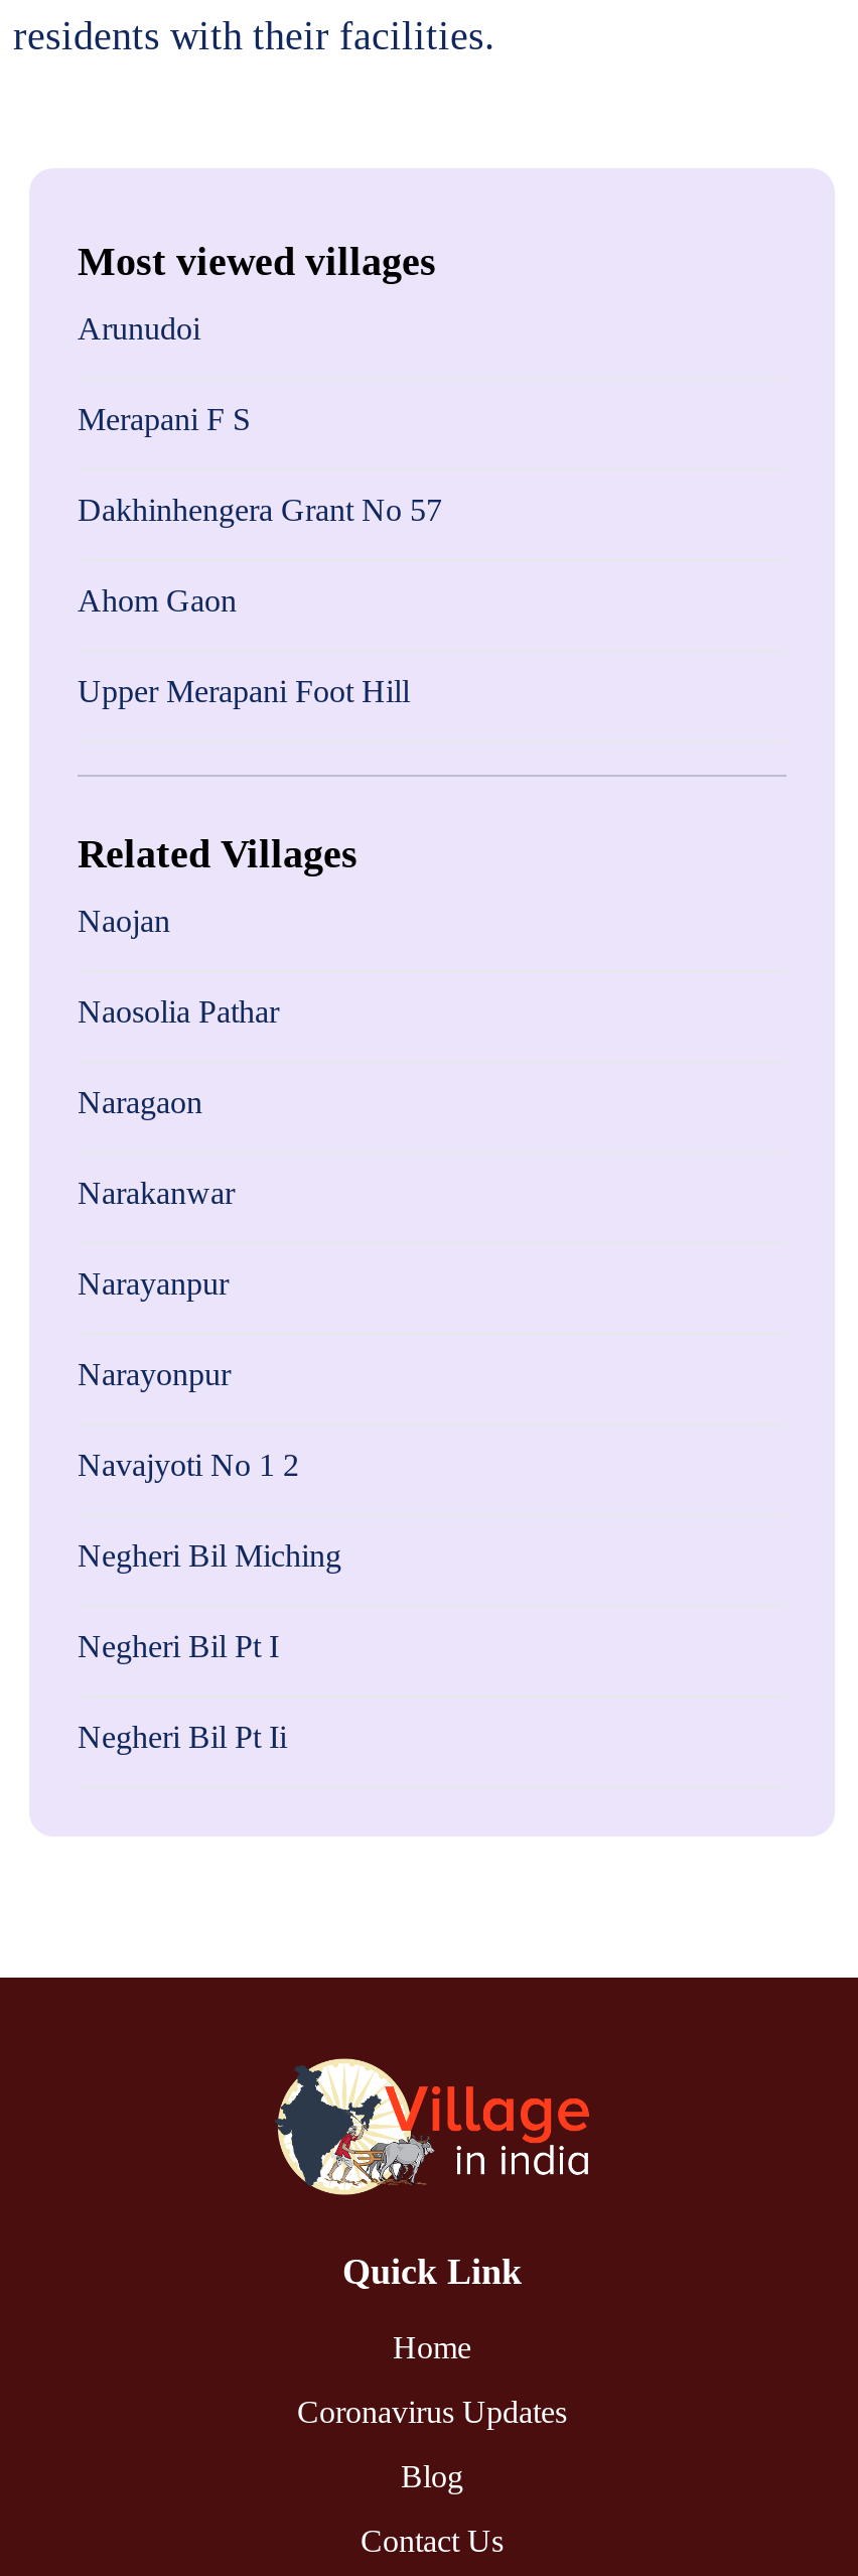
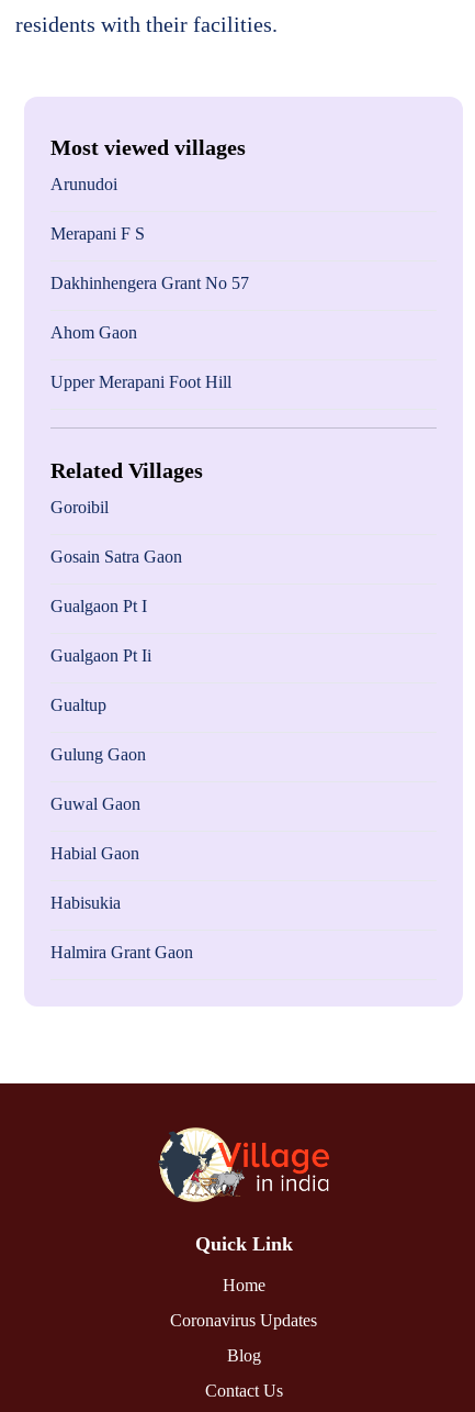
[78,904,170,938] Naojan -> [50,498,109,516] Goroibil
[78,994,279,1029] Naosolia Pathar -> [50,547,182,566] Gosain Satra Gaon
[78,1085,202,1119] Naragaon -> [50,597,147,615] Gualgaon Pt I
[78,1176,235,1210] Narakanwar -> [50,646,151,665] Gualgaon Pt Ii
[78,1266,229,1301] Narayanpur -> [50,696,106,714] Gualtup
[78,1357,231,1391] Narayonpur -> [50,745,146,764] Gulung Gaon
[78,1448,299,1482] Navajyoti No 1 2 -> [50,794,140,813] Guwal Gaon
[78,1538,341,1573] Negheri Bil Miching -> [50,844,139,863] Habial Gaon
[78,1629,279,1663] Negheri Bil Pt I -> [50,893,121,912] Habisukia
[78,1720,287,1754] Negheri Bil Pt Ii -> [50,943,193,961] Halmira Grant Gaon

